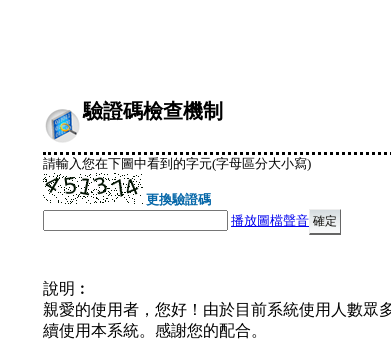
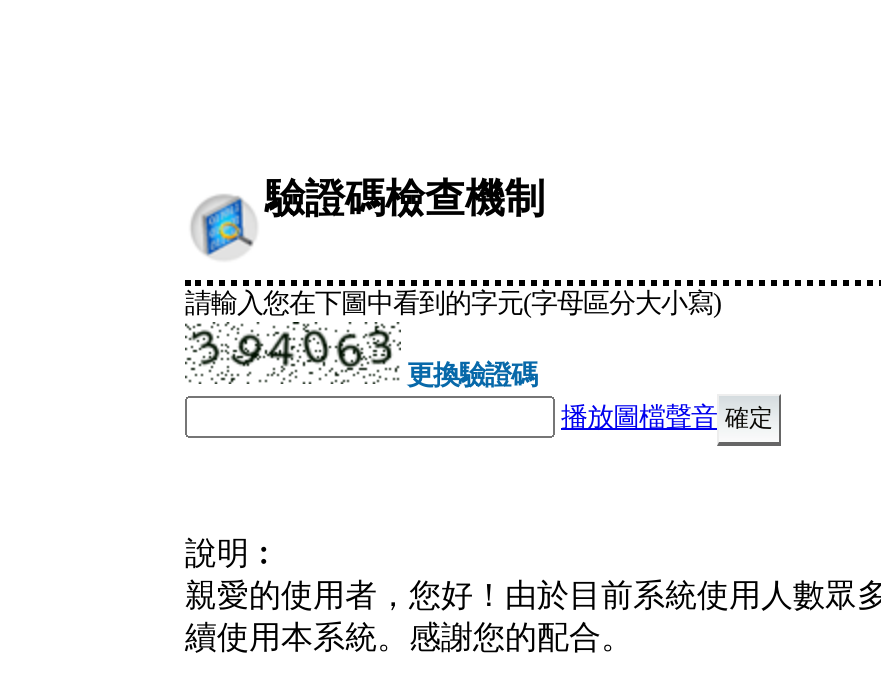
[43,173,150,205] [image] -> [185,322,403,386] [image]

